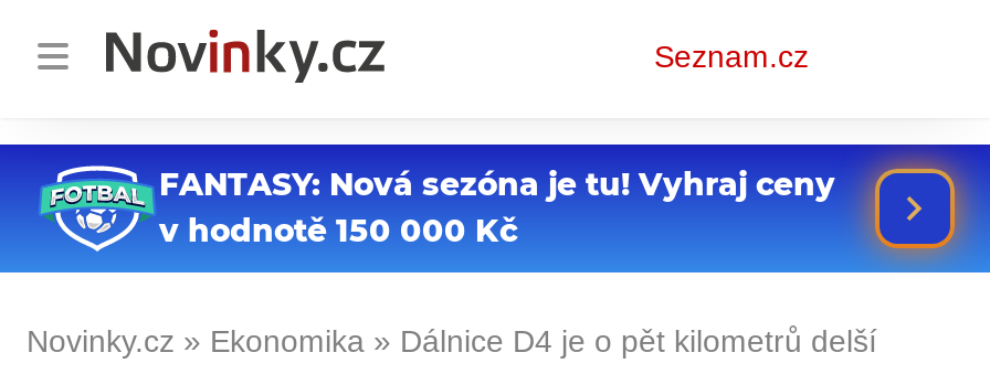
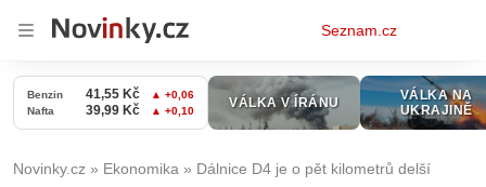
[7,142,983,275] [image] -> [3,74,483,135] [image]

